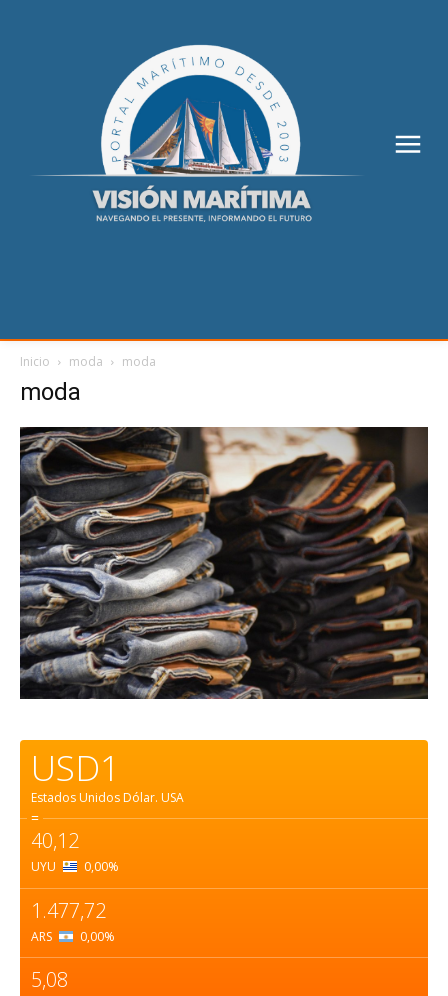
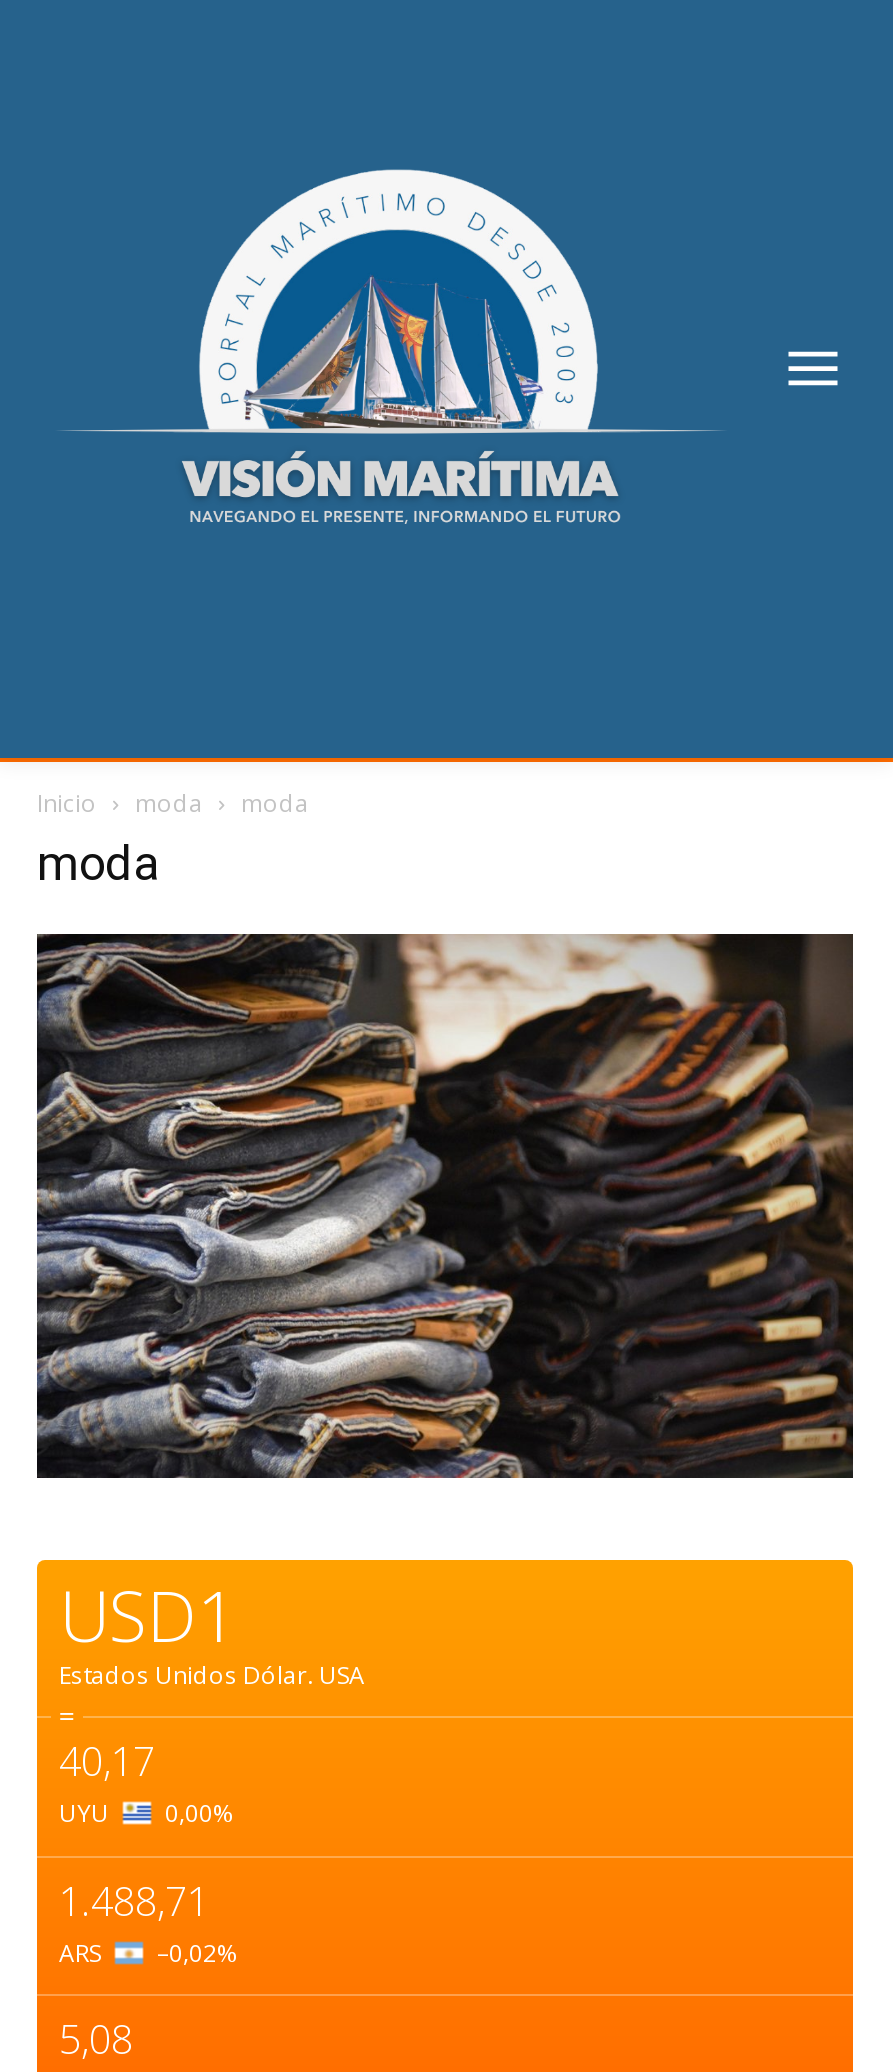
[31,827,79,854] 40,12 -> [59,1733,155,1787] 40,17
[31,896,106,923] 1.477,72 -> [59,1873,209,1927] 1.488,71
[31,927,115,944] ARS 0,00% -> [59,1935,239,1969] ARS –0,02%

